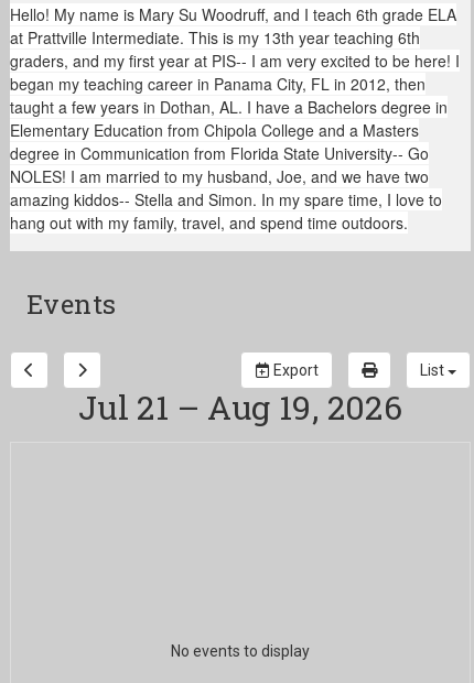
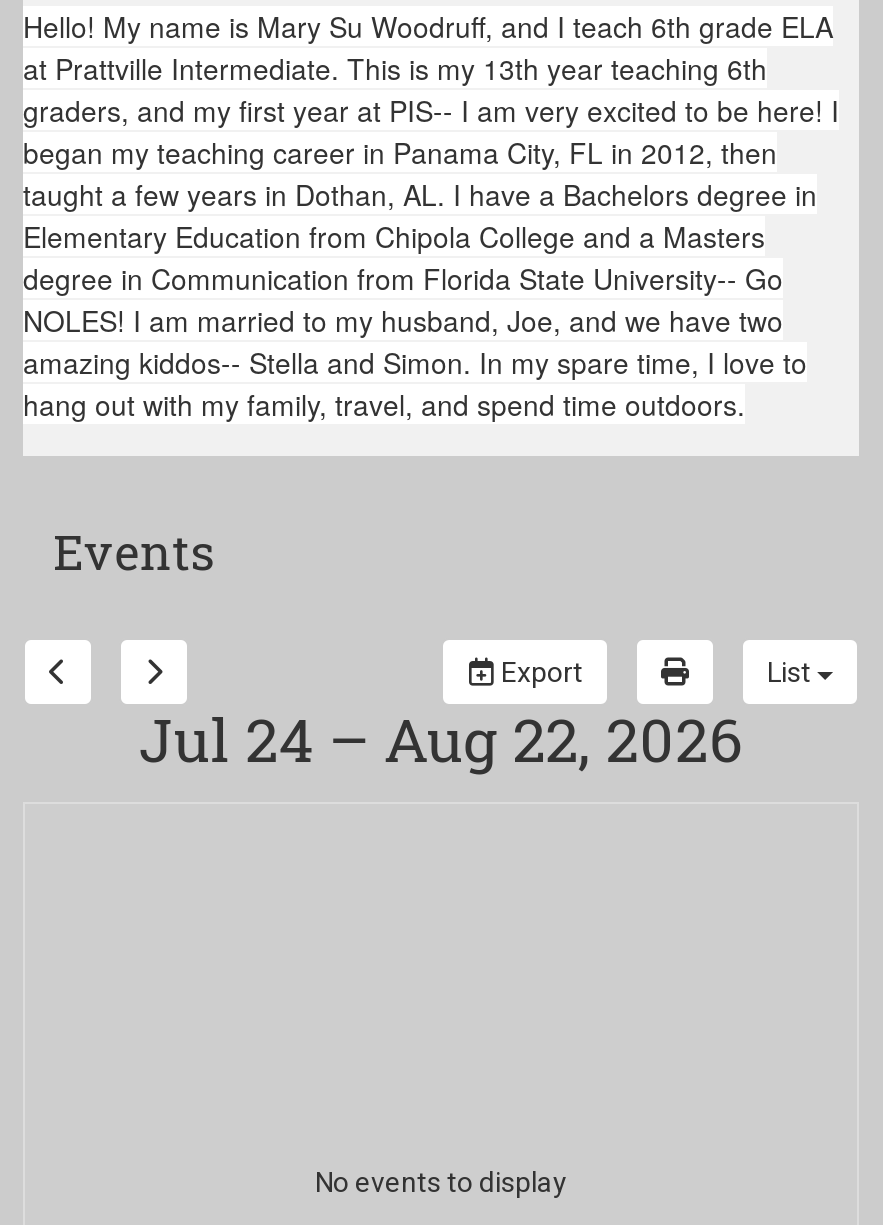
[78,386,403,429] Jul 21 – Aug 19, 2026 -> [139,700,743,778] Jul 24 – Aug 22, 2026

